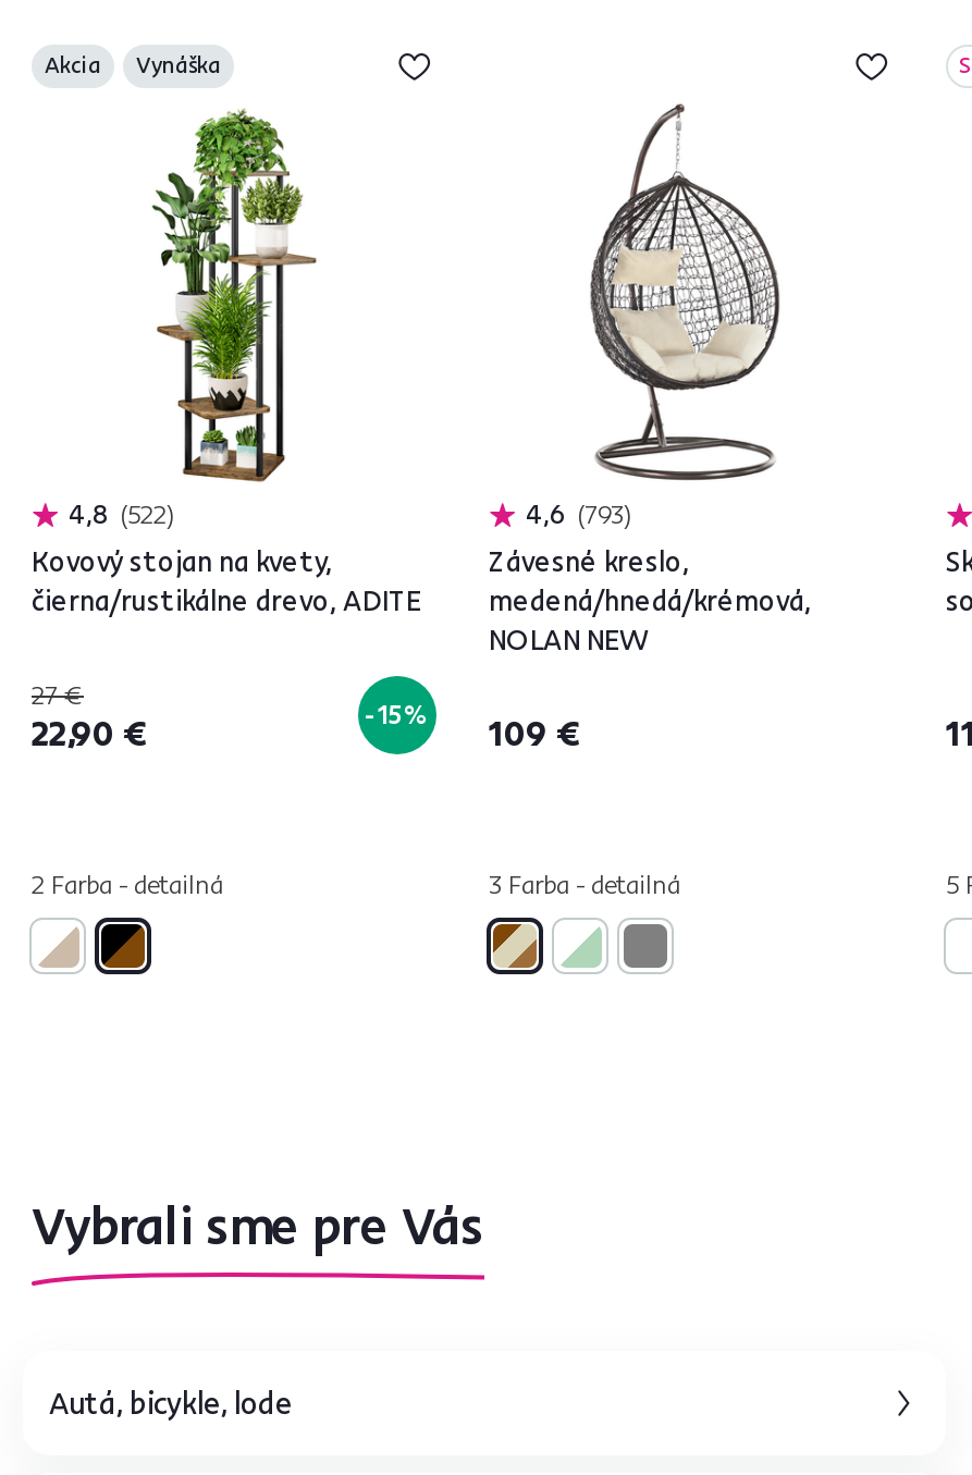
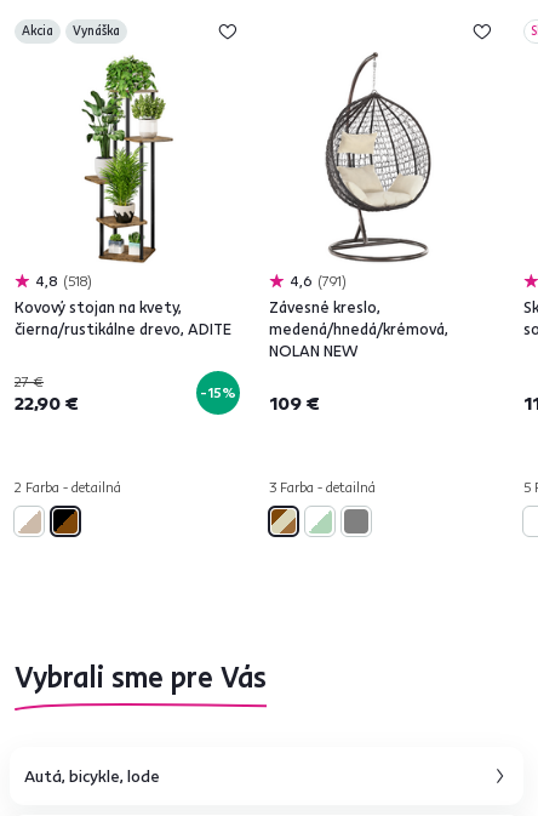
[69,497,167,530] 4,8 522 -> [35,272,87,290] 4,8 518
[526,497,624,530] 4,6 793 -> [290,272,342,290] 4,6 791

